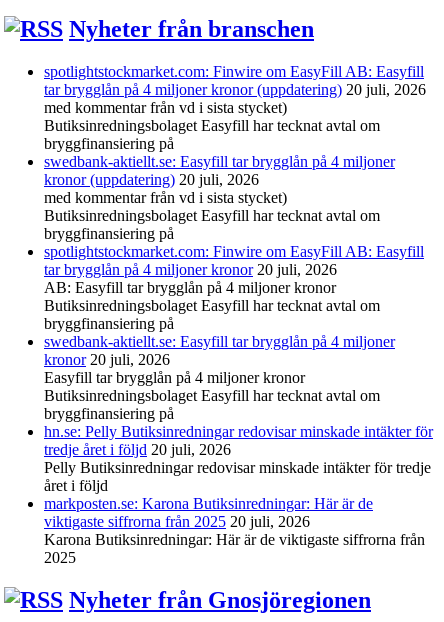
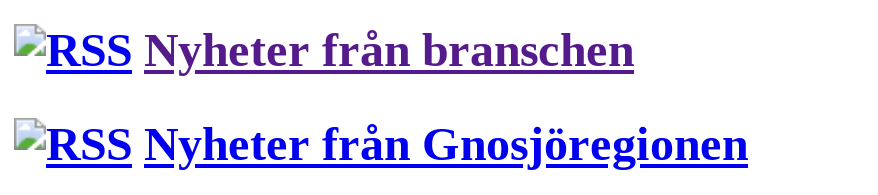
[44,63,433,566] spotlightstockmarket.com: Finwire om EasyFill AB: Easyfill | tar brygglån på 4 miljoner kronor (uppdatering) 20 juli, 2026 | med kommentar från vd i sista stycket) | Butiksinredningsbolaget Easyfill har tecknat avtal om | bryggfinansiering på | swedbank-aktiellt.se: Easyfill tar brygglån på 4 miljoner | kronor (uppdatering) 20 juli, 2026 | med kommentar från vd i sista stycket) | Butiksinredningsbolaget Easyfill har tecknat avtal om | bryggfinansiering på | spotlightstockmarket.com: Finwire om EasyFill AB: Easyfill | tar brygglån på 4 miljoner kronor 20 juli, 2026 | AB: Easyfill tar brygglån på 4 miljoner kronor | Butiksinredningsbolaget Easyfill har tecknat avtal om | bryggfinansiering på | swedbank-aktiellt.se: Easyfill tar brygglån på 4 miljoner | kronor 20 juli, 2026 | Easyfill tar brygglån på 4 miljoner kronor | Butiksinredningsbolaget Easyfill har tecknat avtal om | bryggfinansiering på | hn.se: Pelly Butiksinredningar redovisar minskade intäkter för | tredje året i följd 20 juli, 2026 | Pelly Butiksinredningar redovisar minskade intäkter för tredje | året i följd | markposten.se: Karona Butiksinredningar: Här är de | viktigaste siffrorna från 2025 20 juli, 2026 | Karona Butiksinredningar: Här är de viktigaste siffrorna från | 2025 -> none

